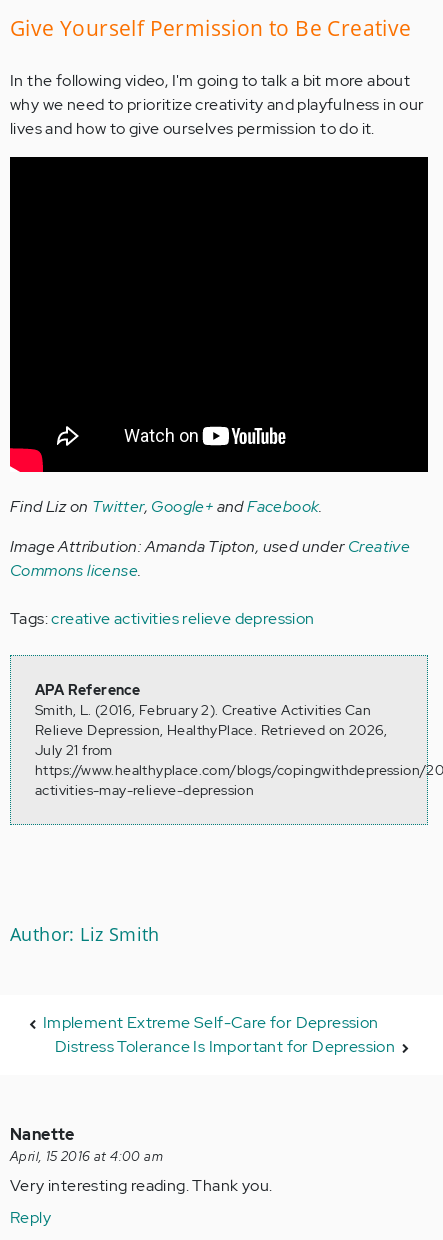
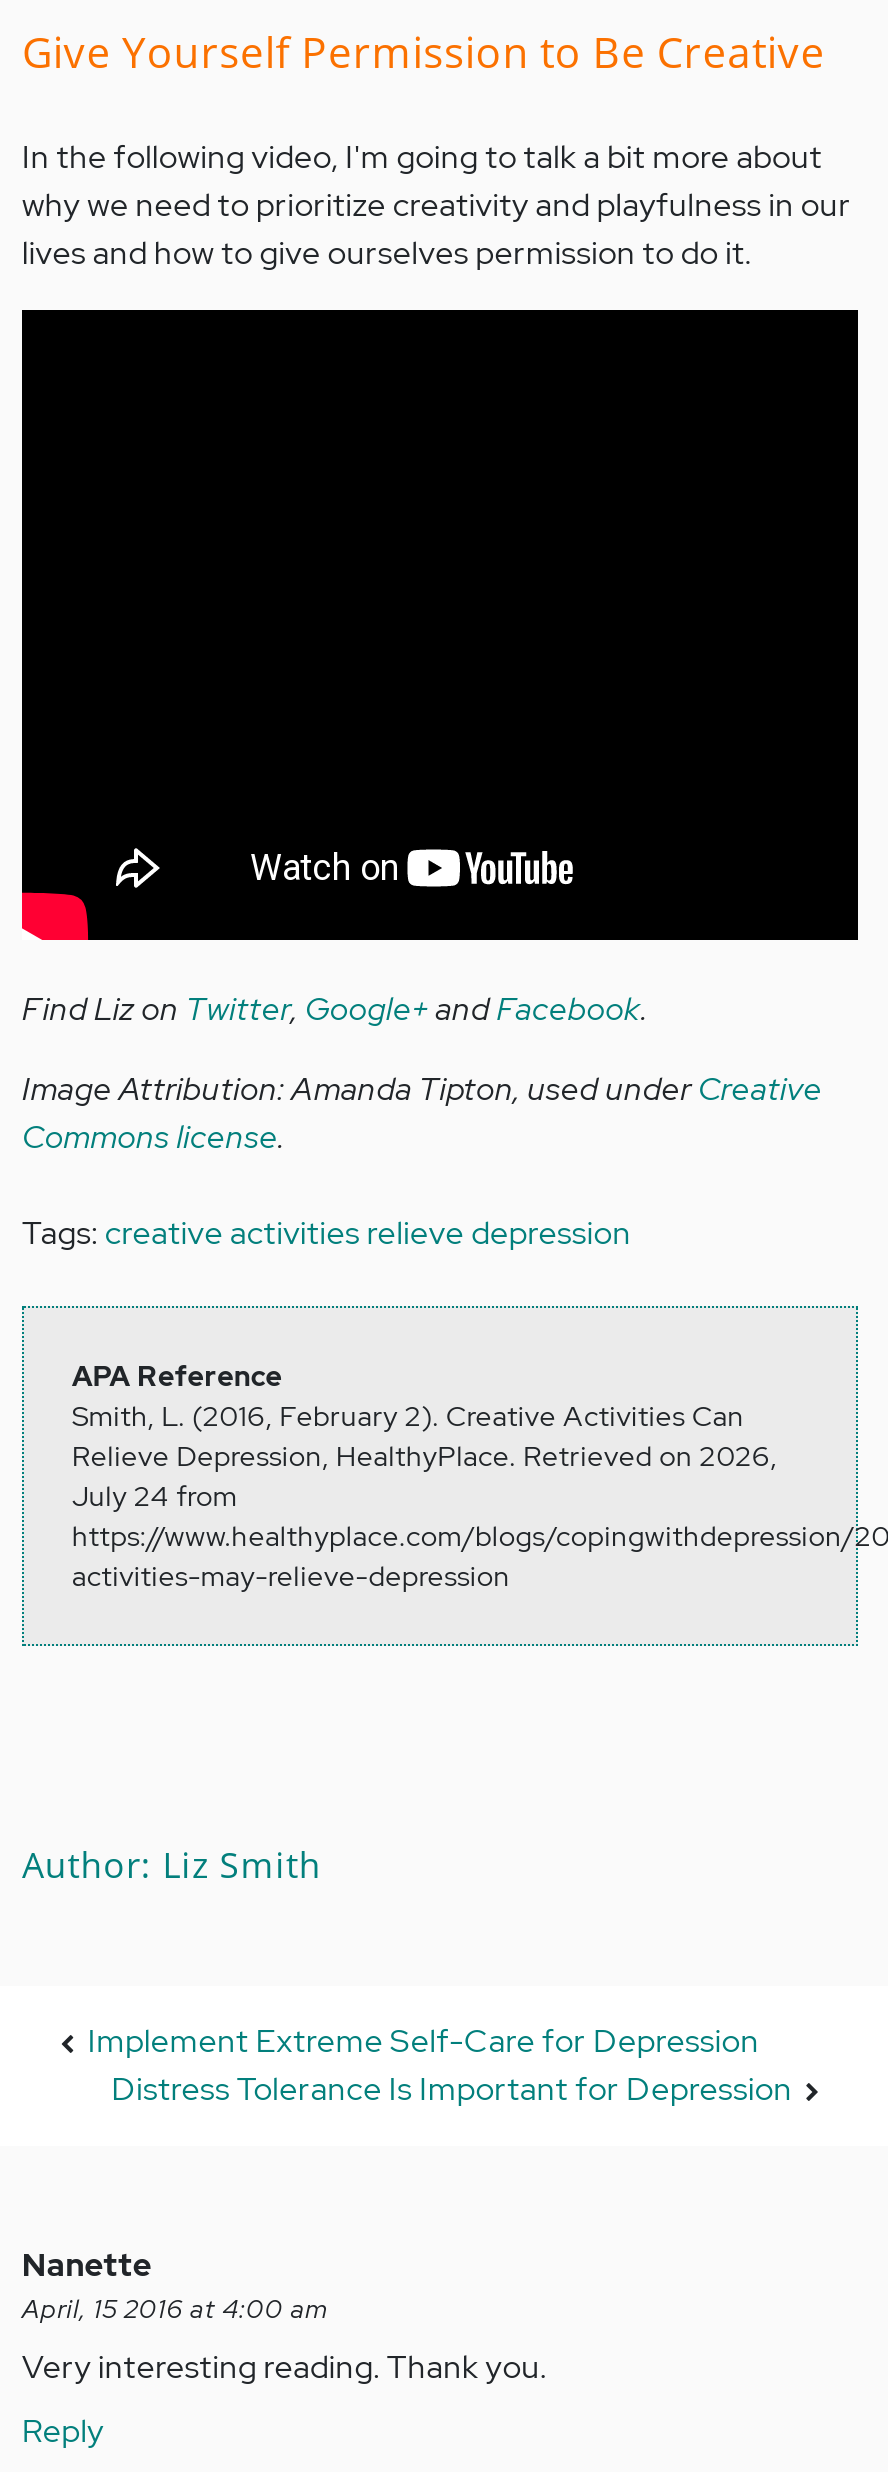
[35,741,113,759] July 21 from -> [72,1478,238,1514] July 24 from

